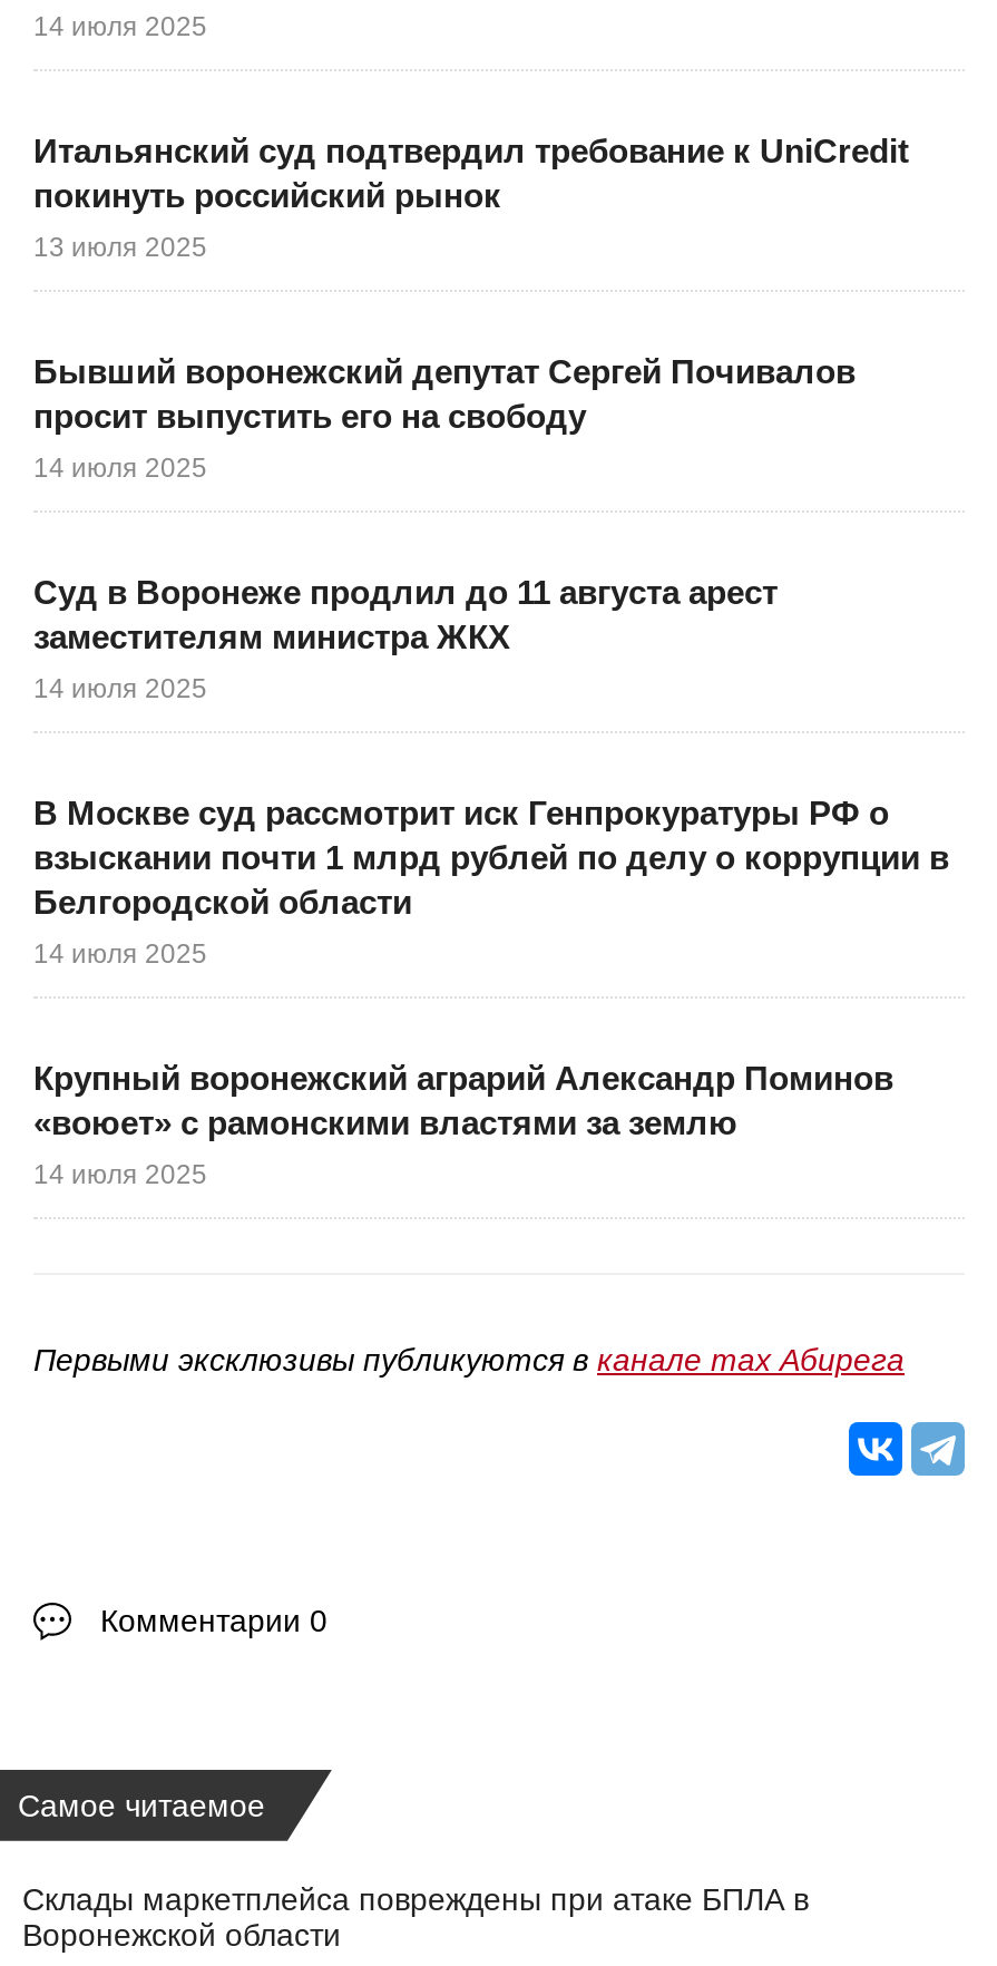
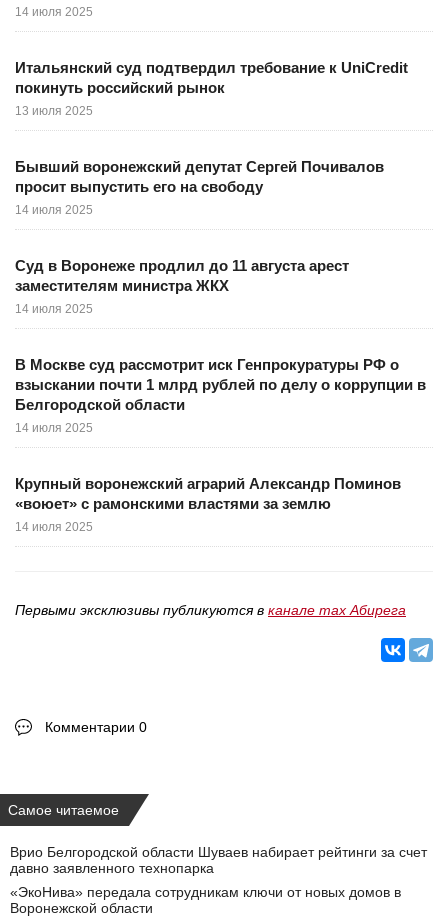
[22,1881,809,1917] Склады маркетплейса повреждены при атаке БПЛА в -> [10,844,427,900] Врио Белгородской области Шуваев набирает рейтинги за счет | давно заявленного технопарка | «ЭкоНива» передала сотрудникам ключи от новых домов в

